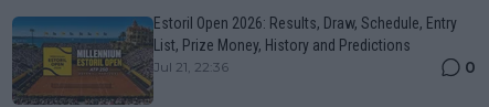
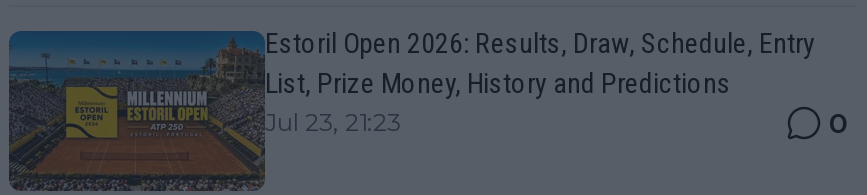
[153,59,228,75] Jul 21, 22:36 -> [265,107,401,137] Jul 23, 21:23

